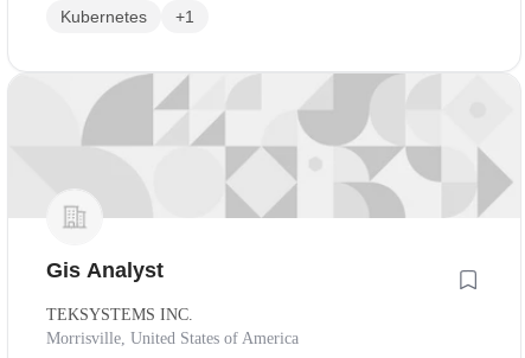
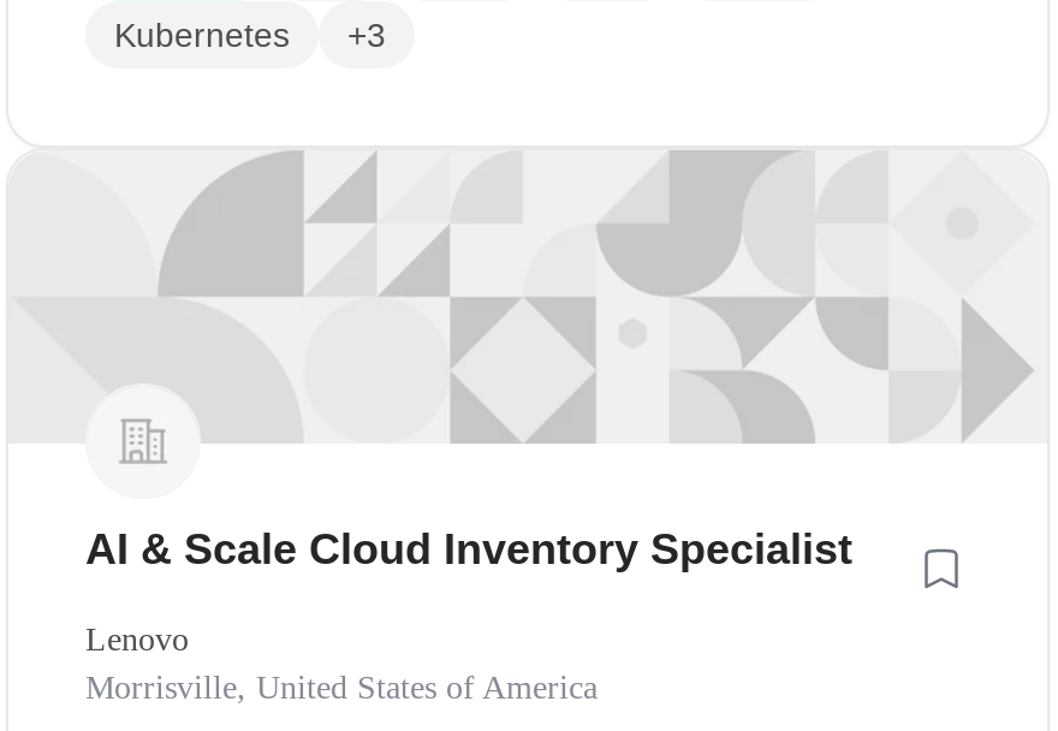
[60,8,194,27] Kubernetes +1 -> [114,15,386,54] Kubernetes +3
[46,259,164,283] Gis Analyst -> [85,524,852,572] AI & Scale Cloud Inventory Specialist
[46,306,193,324] TEKSYSTEMS INC. -> [85,620,189,656] Lenovo

